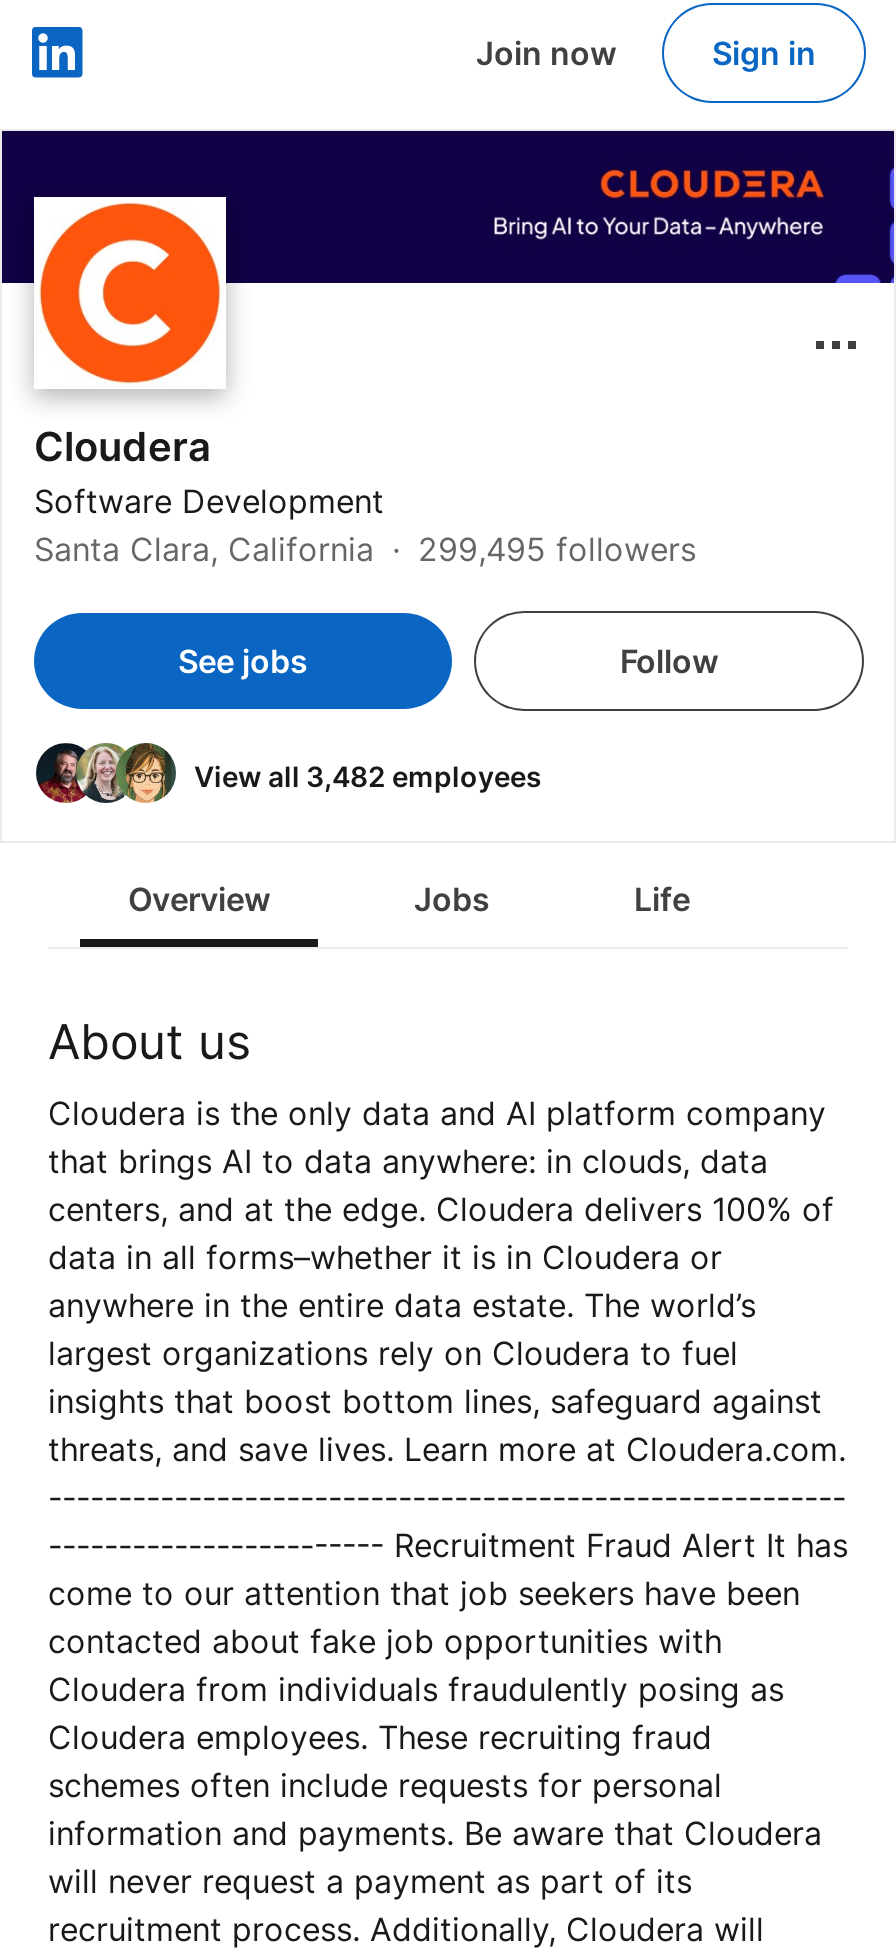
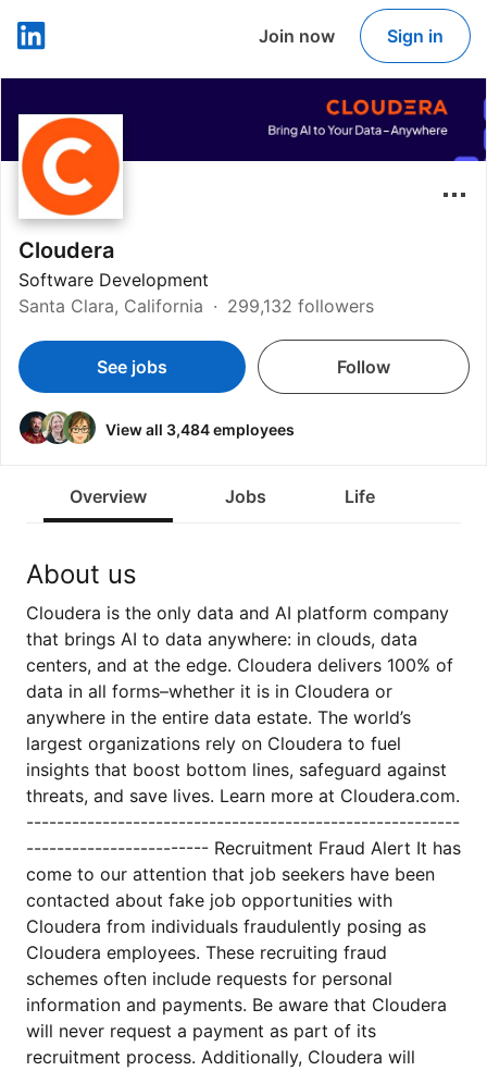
[34,529,696,569] Santa Clara, California 299,495 followers -> [18,295,374,317] Santa Clara, California 299,132 followers
[194,758,542,792] View all 3,482 employees -> [105,420,295,438] View all 3,484 employees

